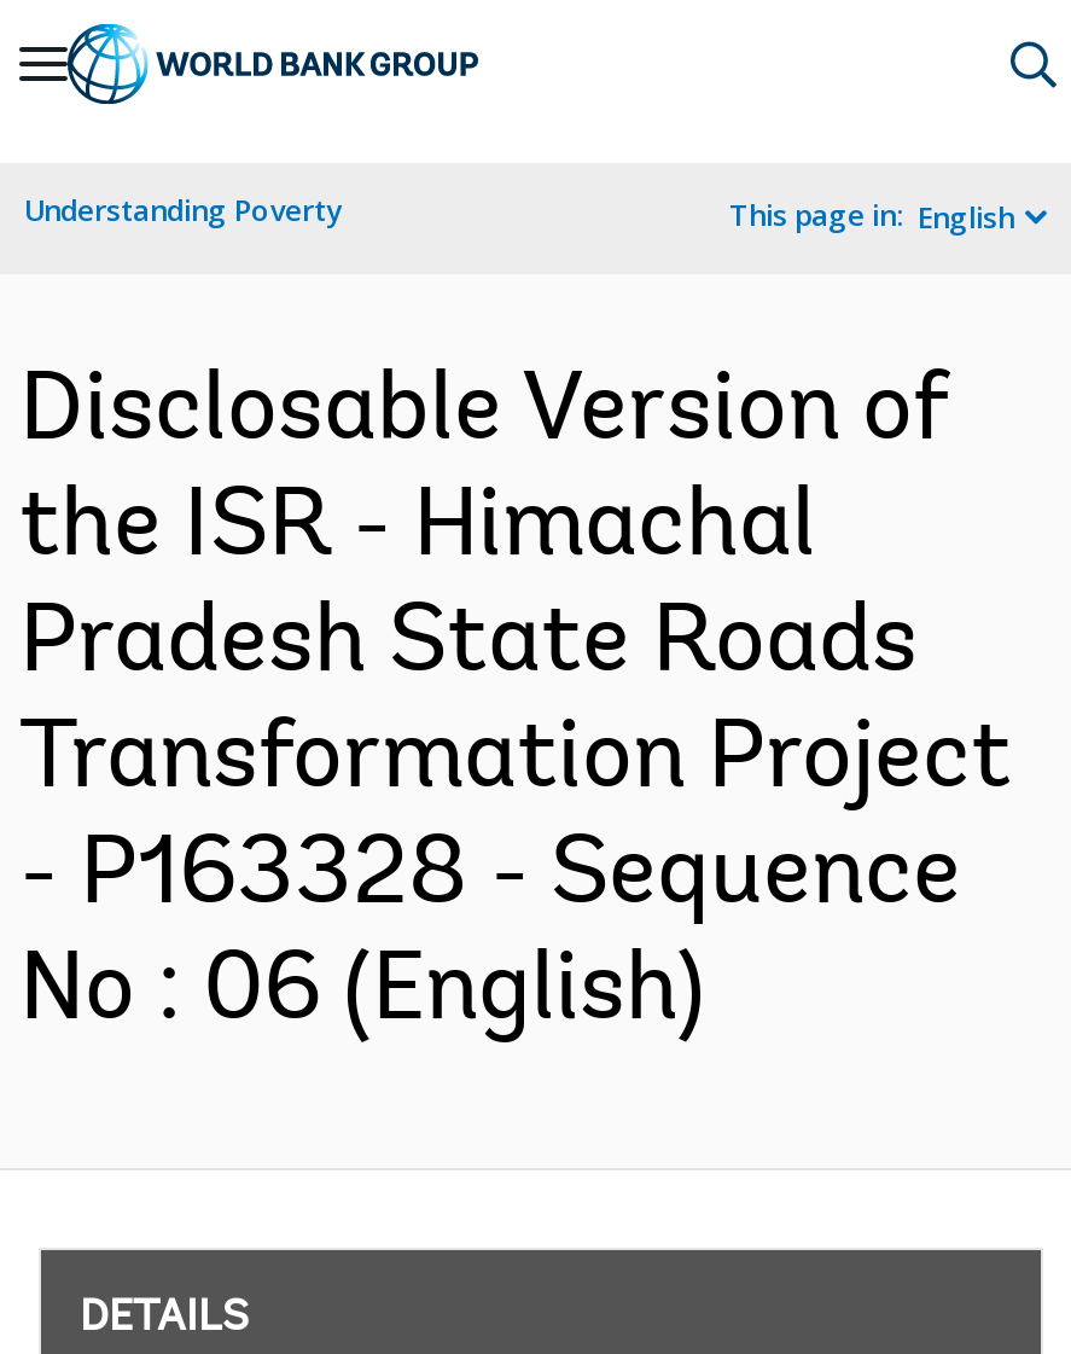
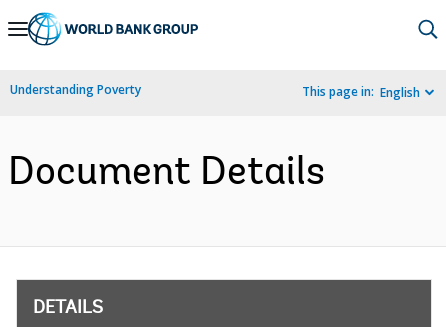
[19,366,1012,1042] Disclosable Version of | the ISR - Himachal | Pradesh State Roads | Transformation Project | - P163328 - Sequence | No : 06 (English) -> [8,154,325,194] Document Details

